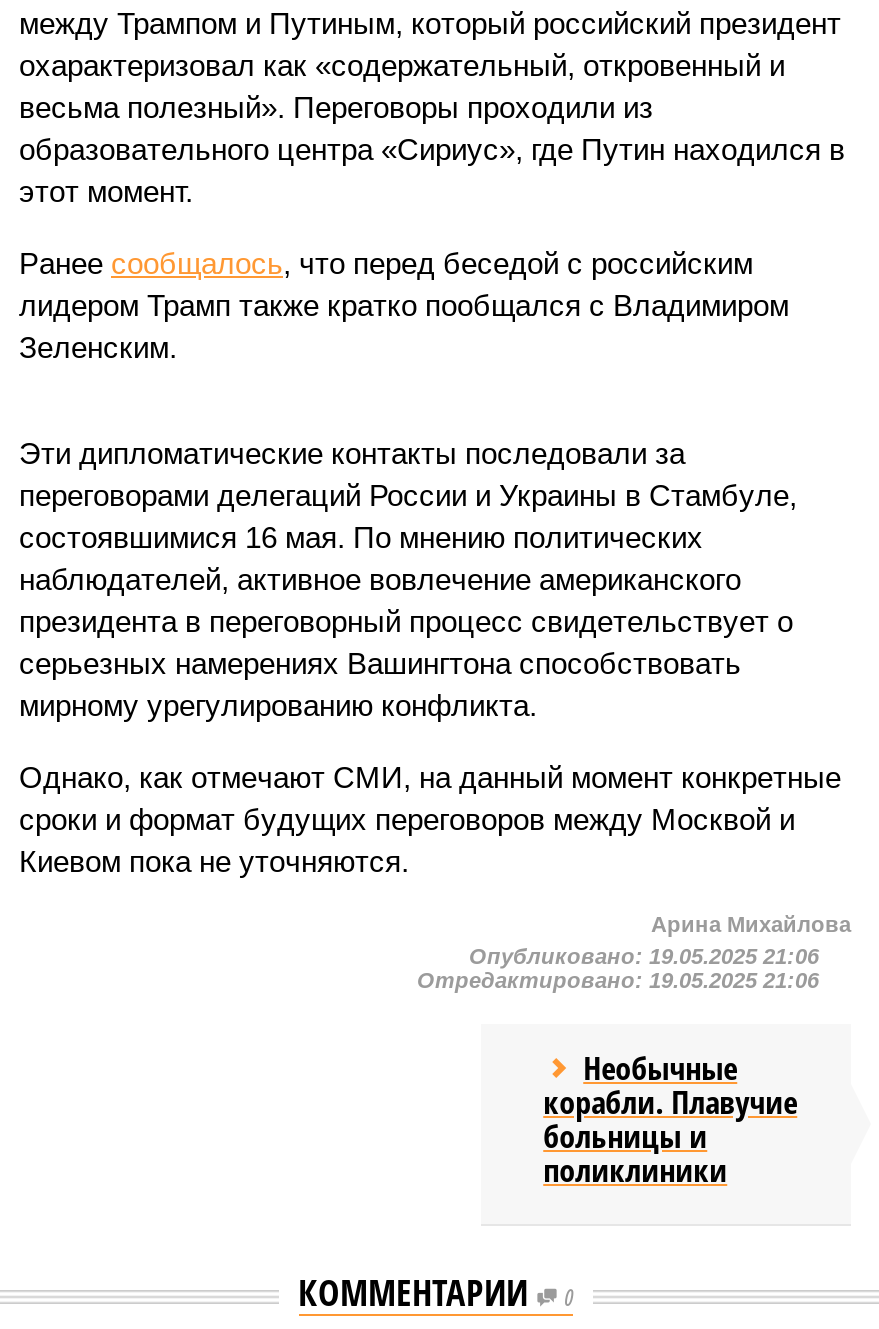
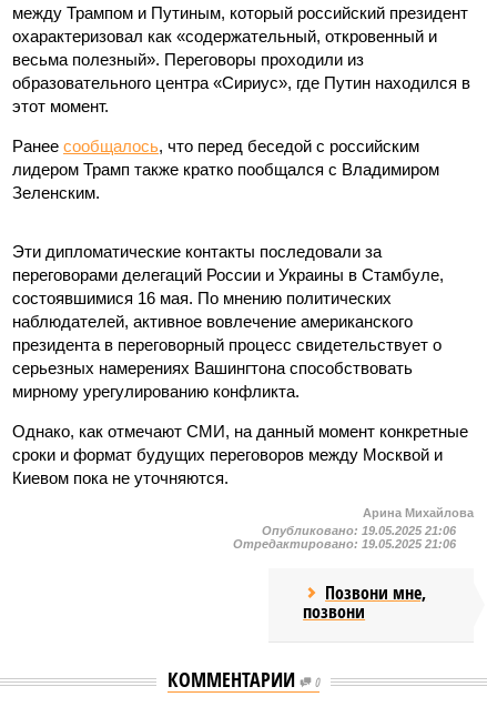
[543,1046,797,1192] Необычные | корабли. Плавучие | больницы и | поликлиники -> [303,580,426,624] Позвони мне, | позвони

